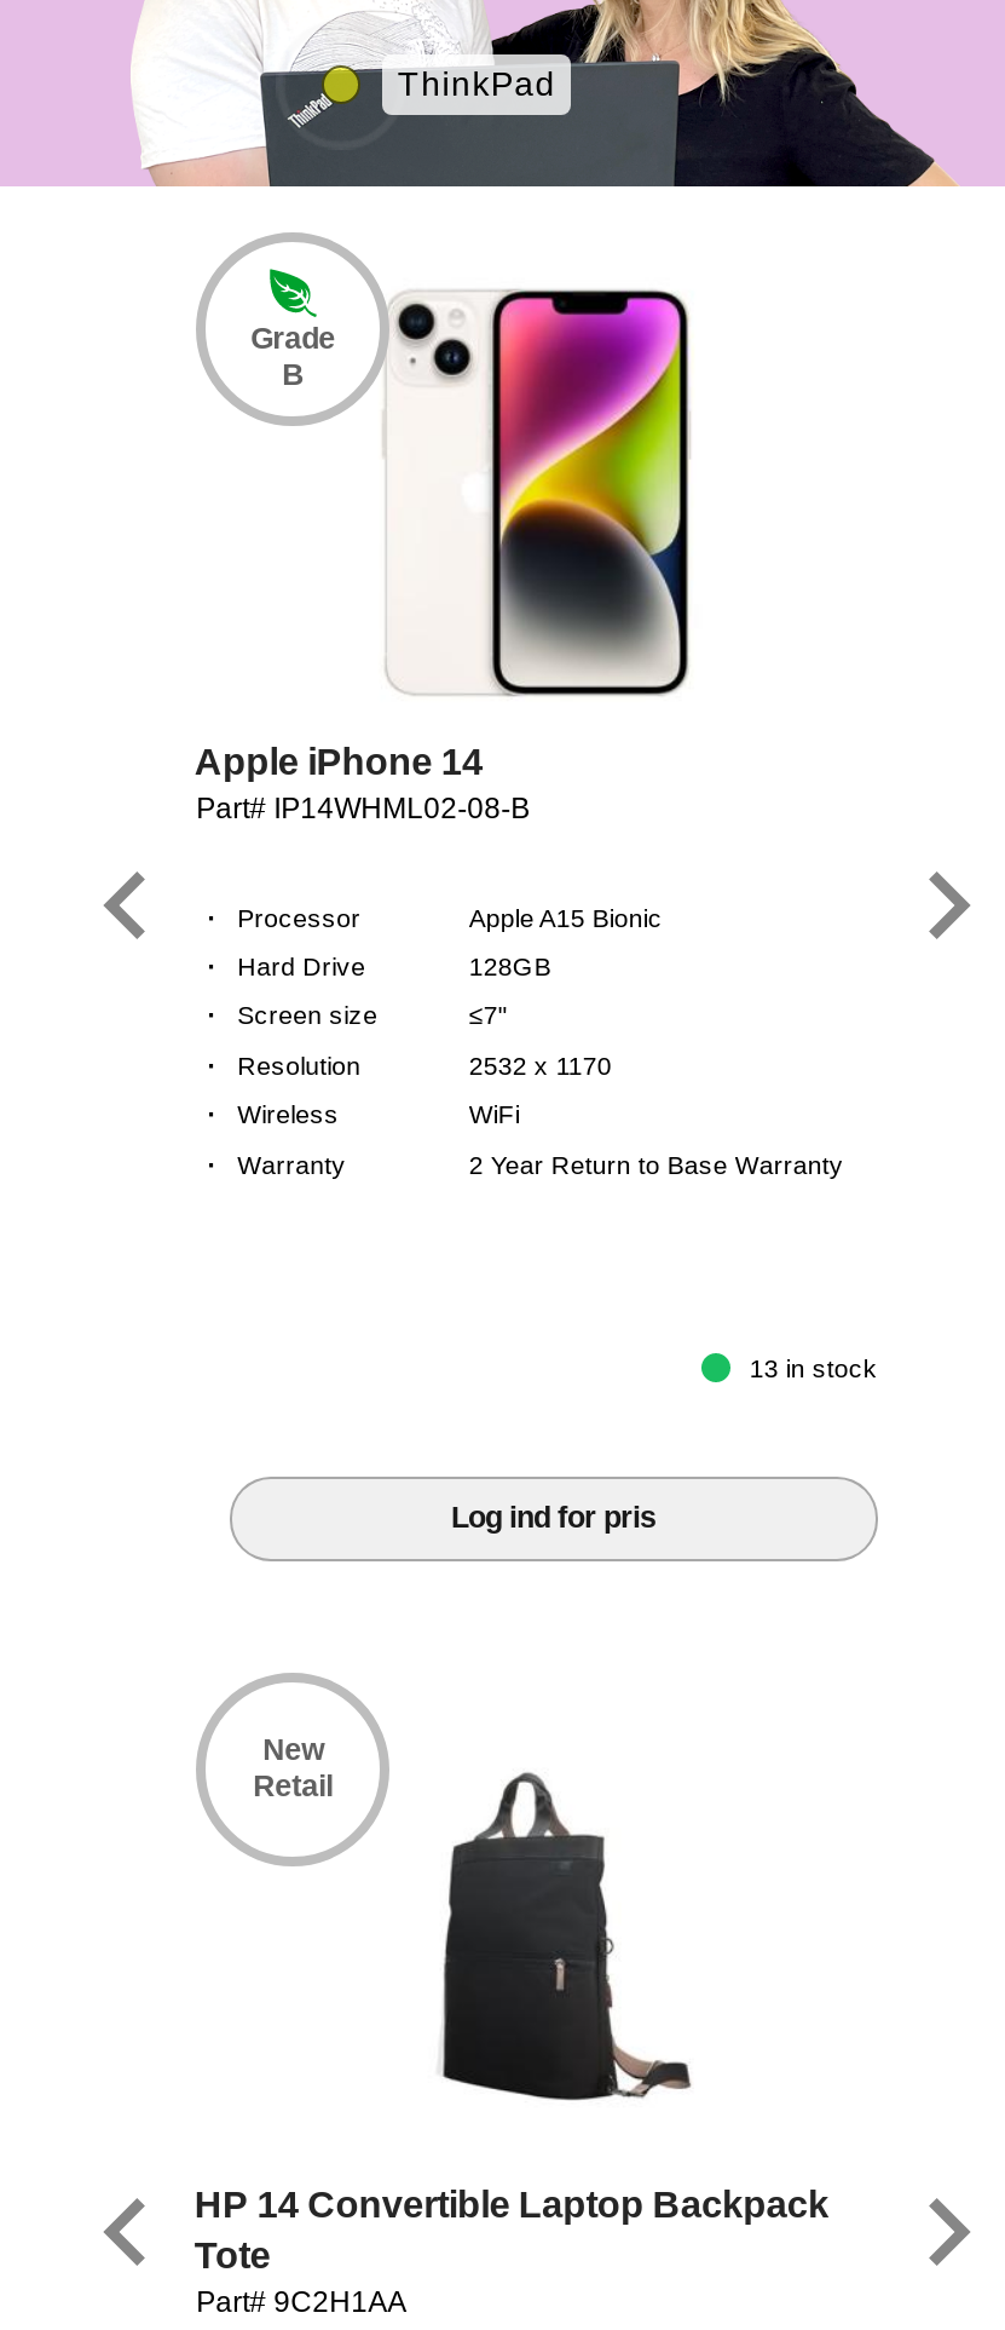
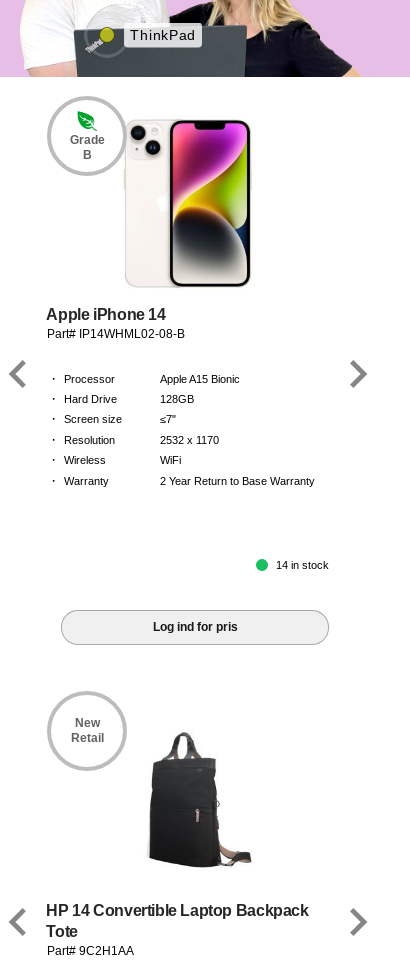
[749,1352,878,1382] 13 in stock -> [276,559,329,571] 14 in stock

